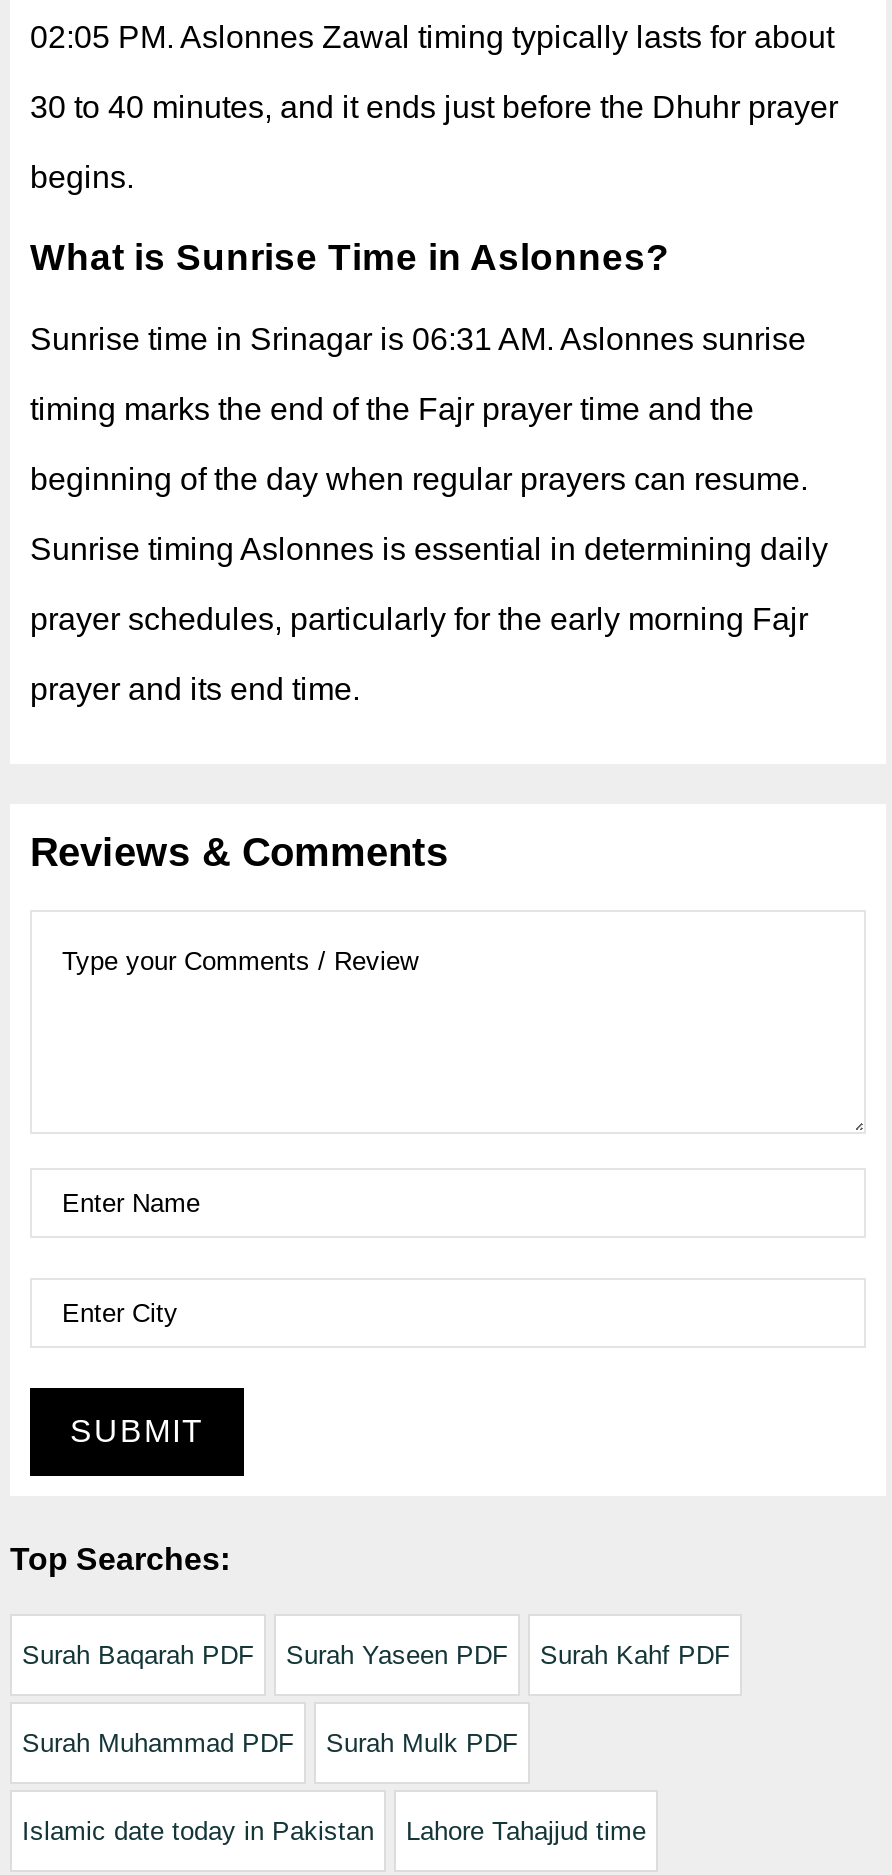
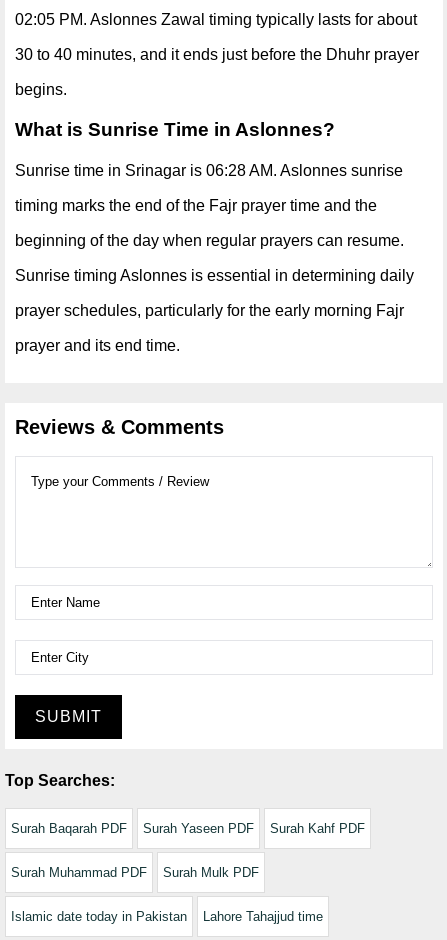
[30,321,806,355] Sunrise time in Srinagar is 06:31 AM. Aslonnes sunrise -> [15,162,403,179] Sunrise time in Srinagar is 06:28 AM. Aslonnes sunrise

